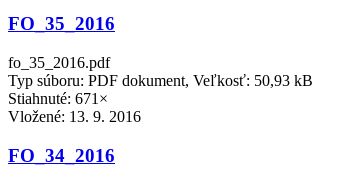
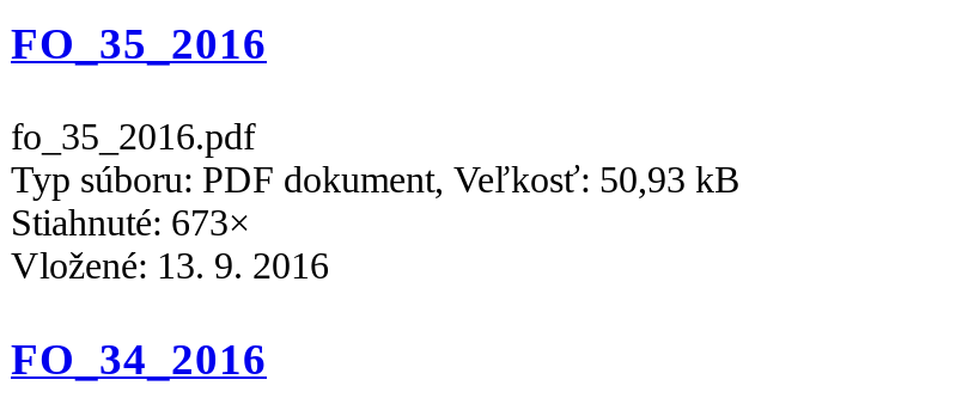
[8,90,108,107] Stiahnuté: 671× -> [11,202,250,243] Stiahnuté: 673×

